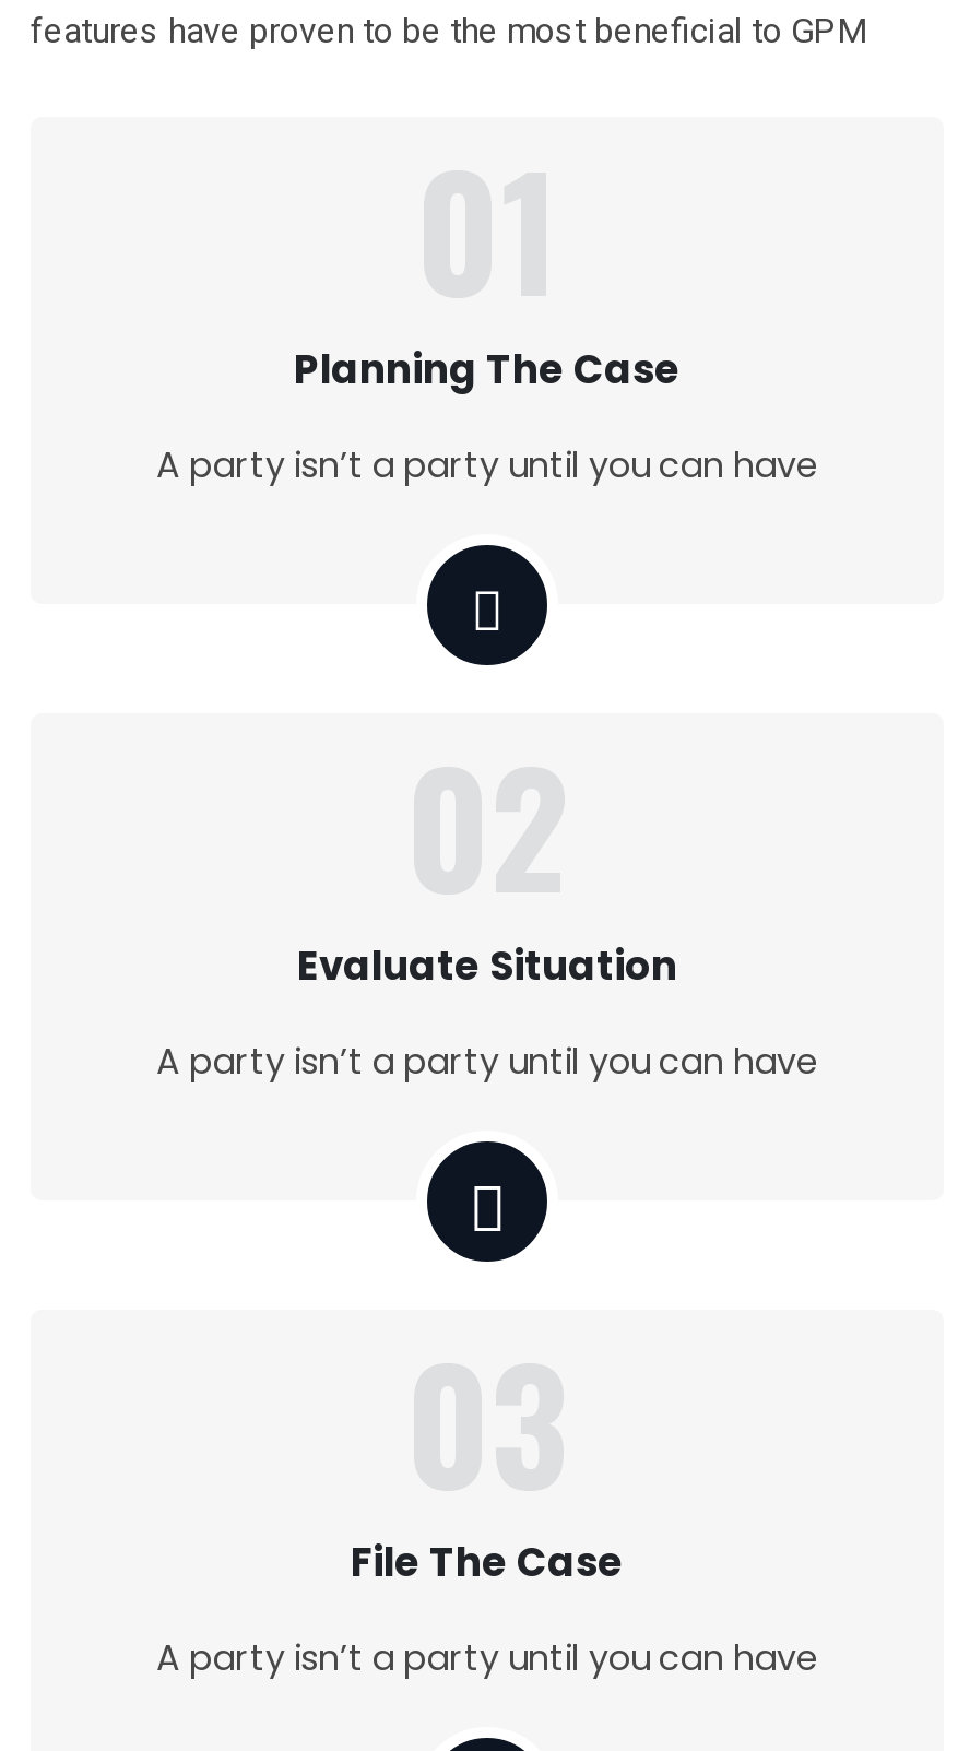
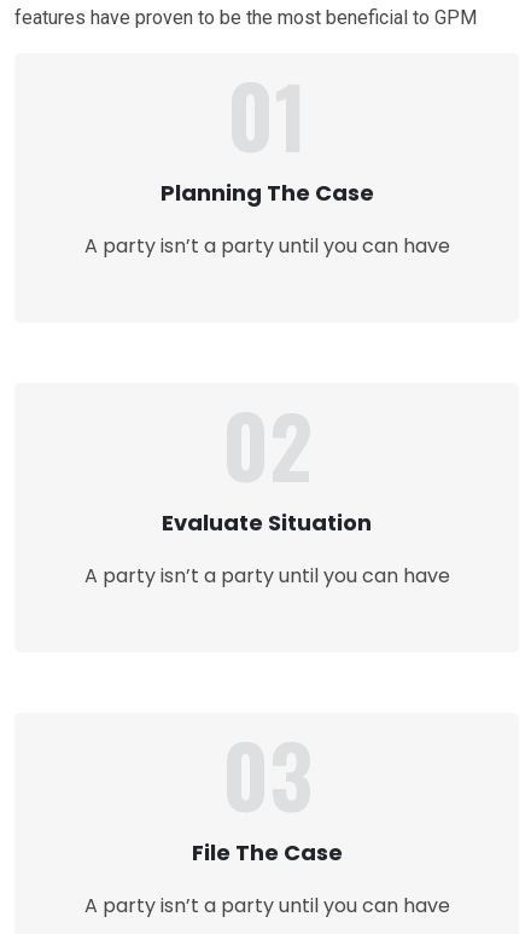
[424,543,551,667] [image] -> none
[424,1139,551,1264] [image] -> none

